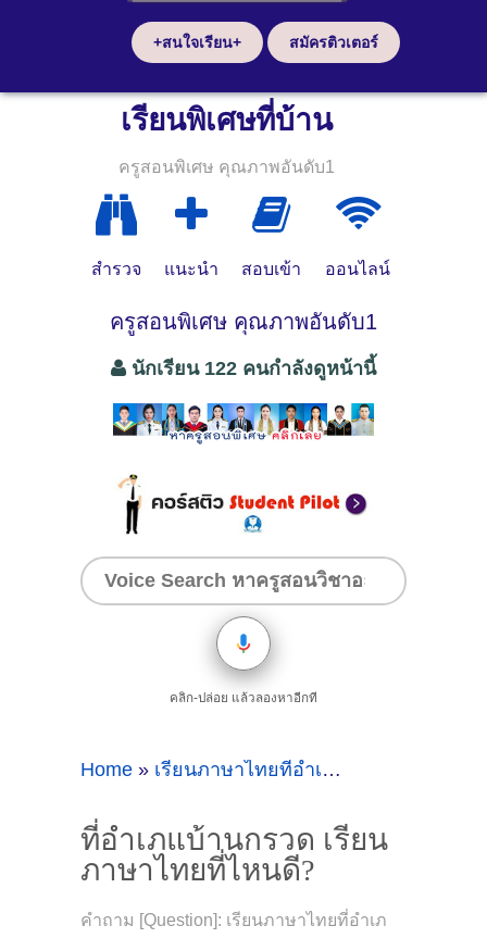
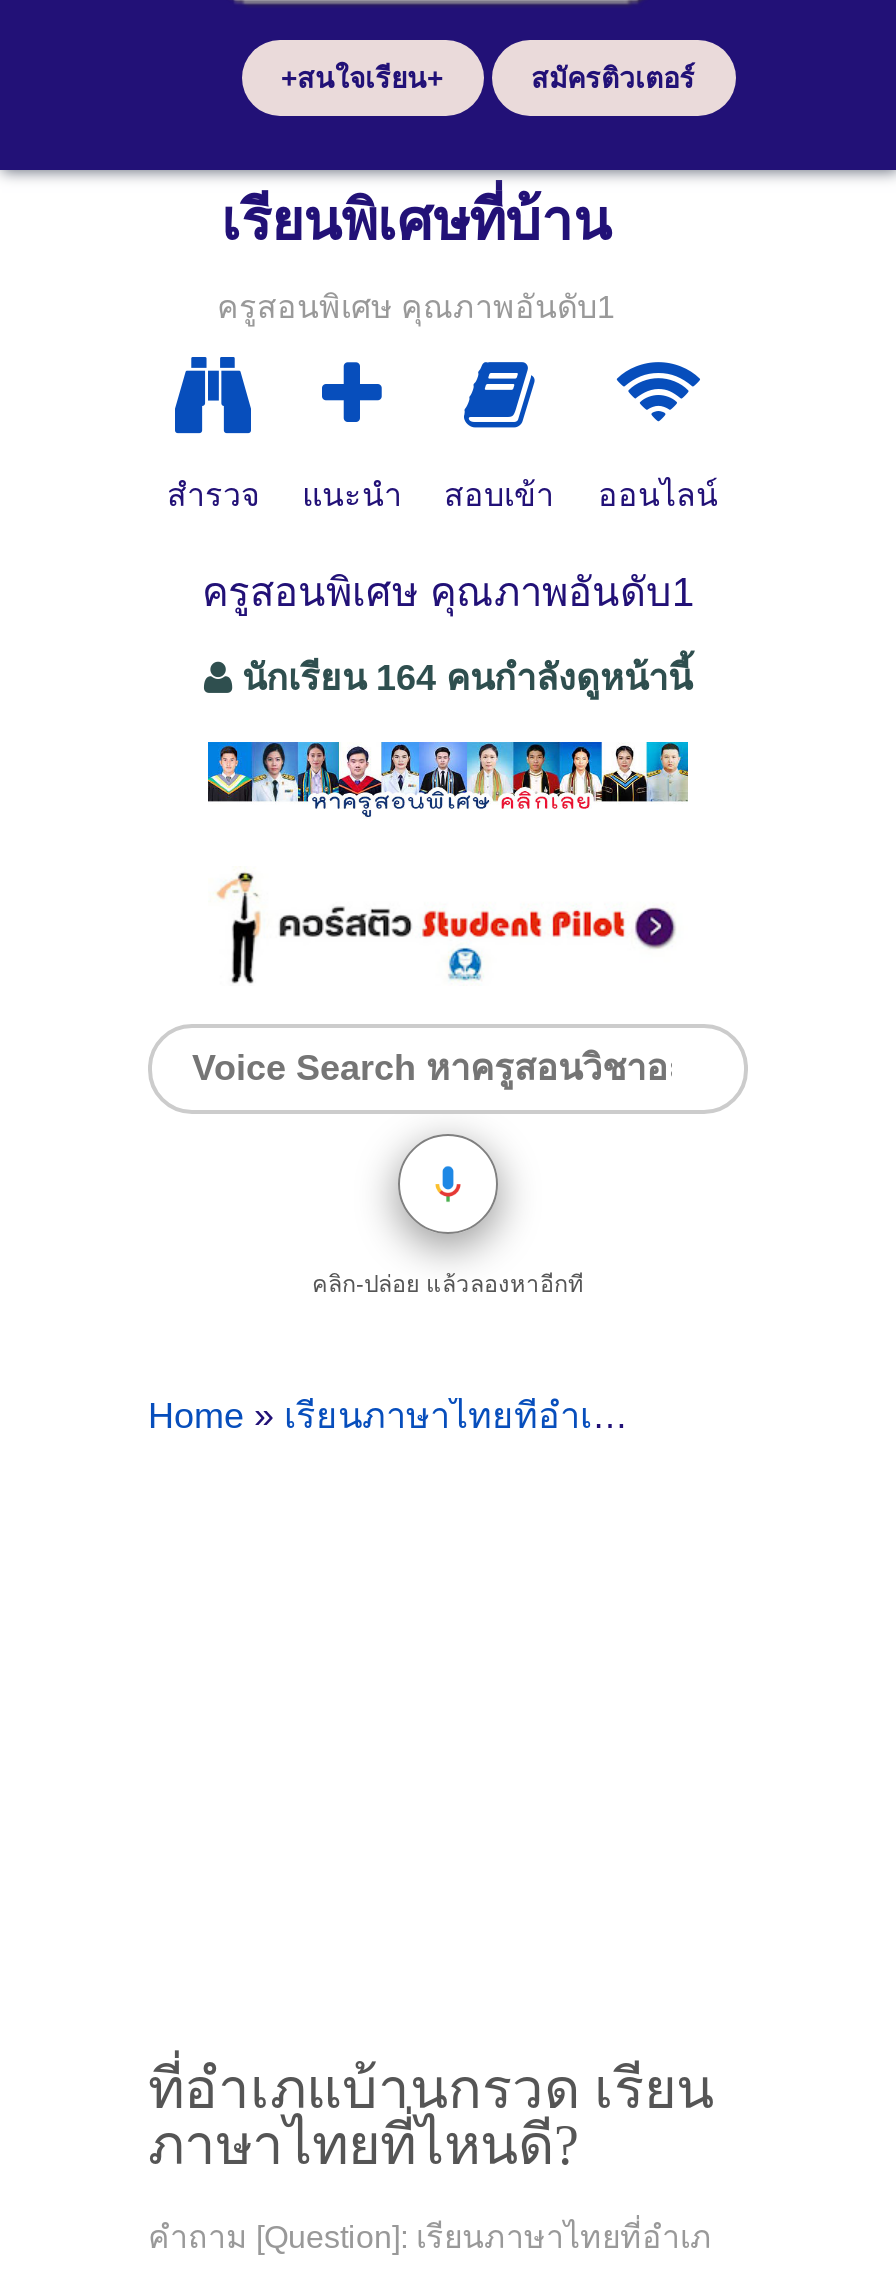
[126,358,376,379] นักเรียน 122 คนกำลังดูหน้านี้ -> [232,658,692,698] นักเรียน 164 คนกำลังดูหน้านี้

